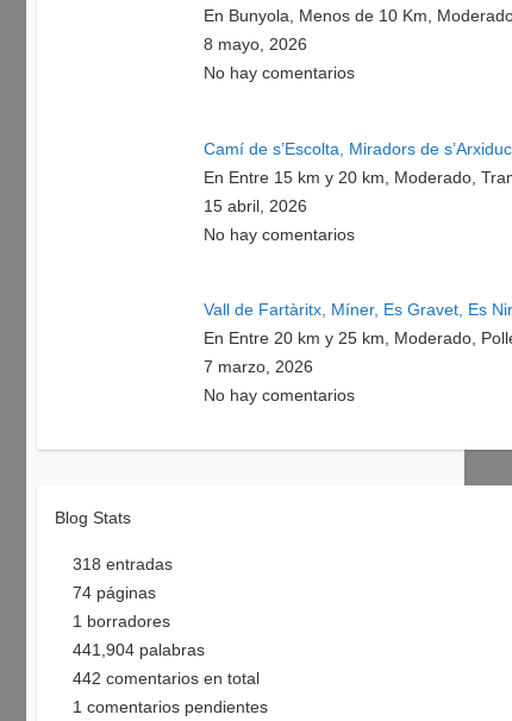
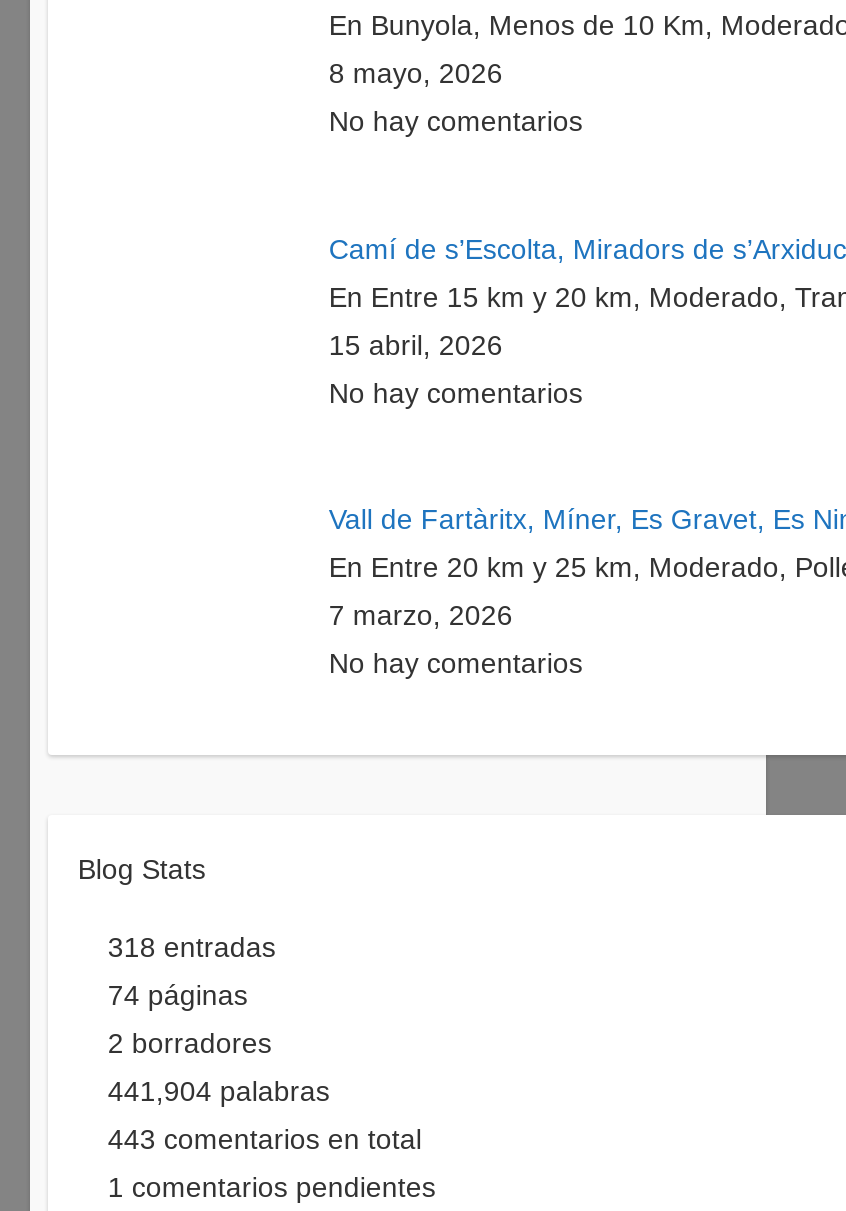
[73,612,170,631] 1 borradores -> [108,1027,272,1059] 2 borradores
[73,669,259,688] 442 comentarios en total -> [108,1123,422,1155] 443 comentarios en total

